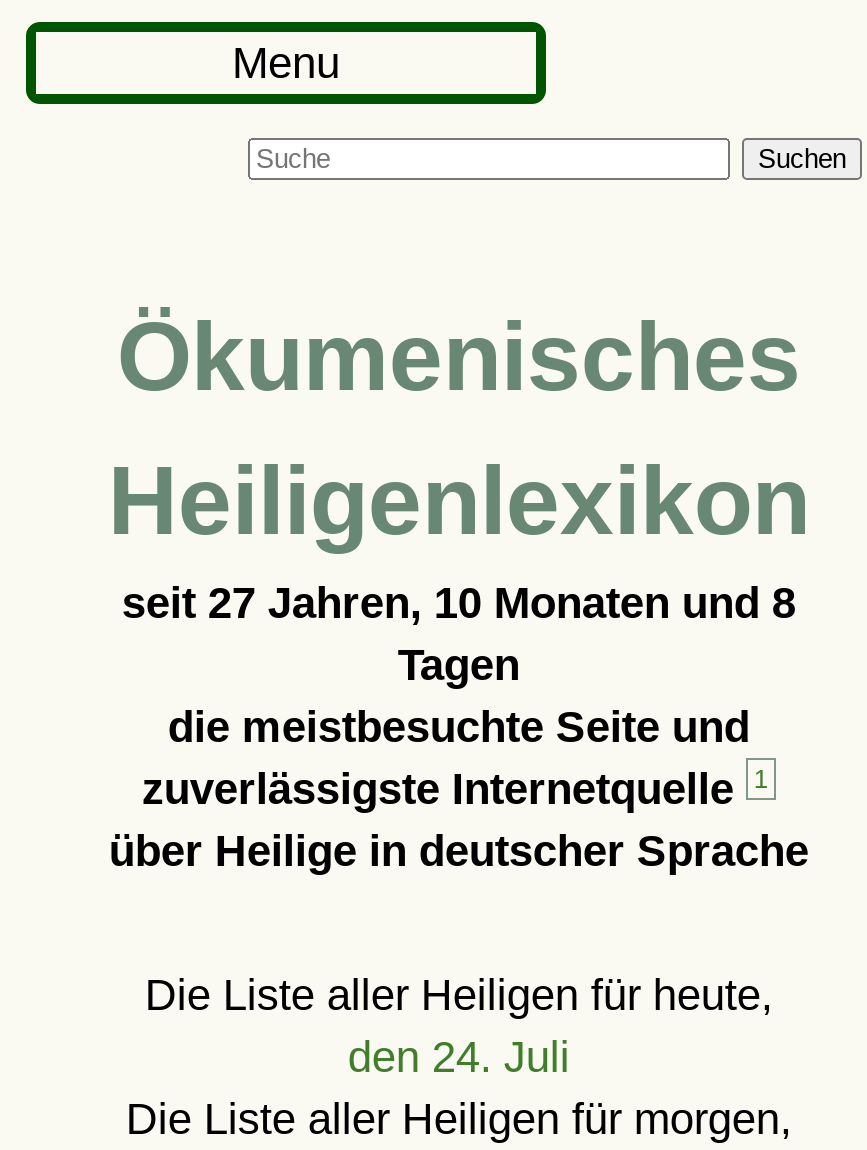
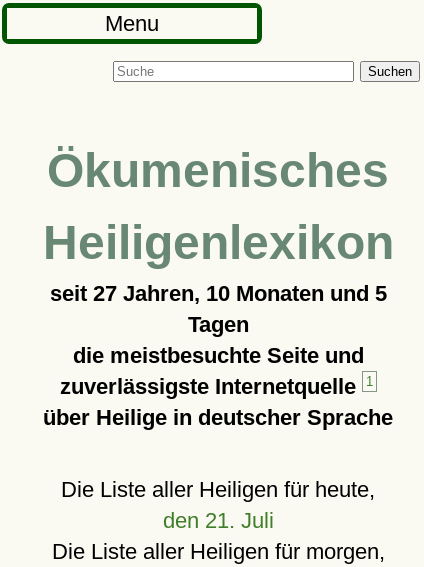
[122,578,796,628] seit 27 Jahren, 10 Monaten und 8 -> [50,281,387,306] seit 27 Jahren, 10 Monaten und 5
[348,1032,570,1082] den 24. Juli -> [163,508,274,533] den 21. Juli

